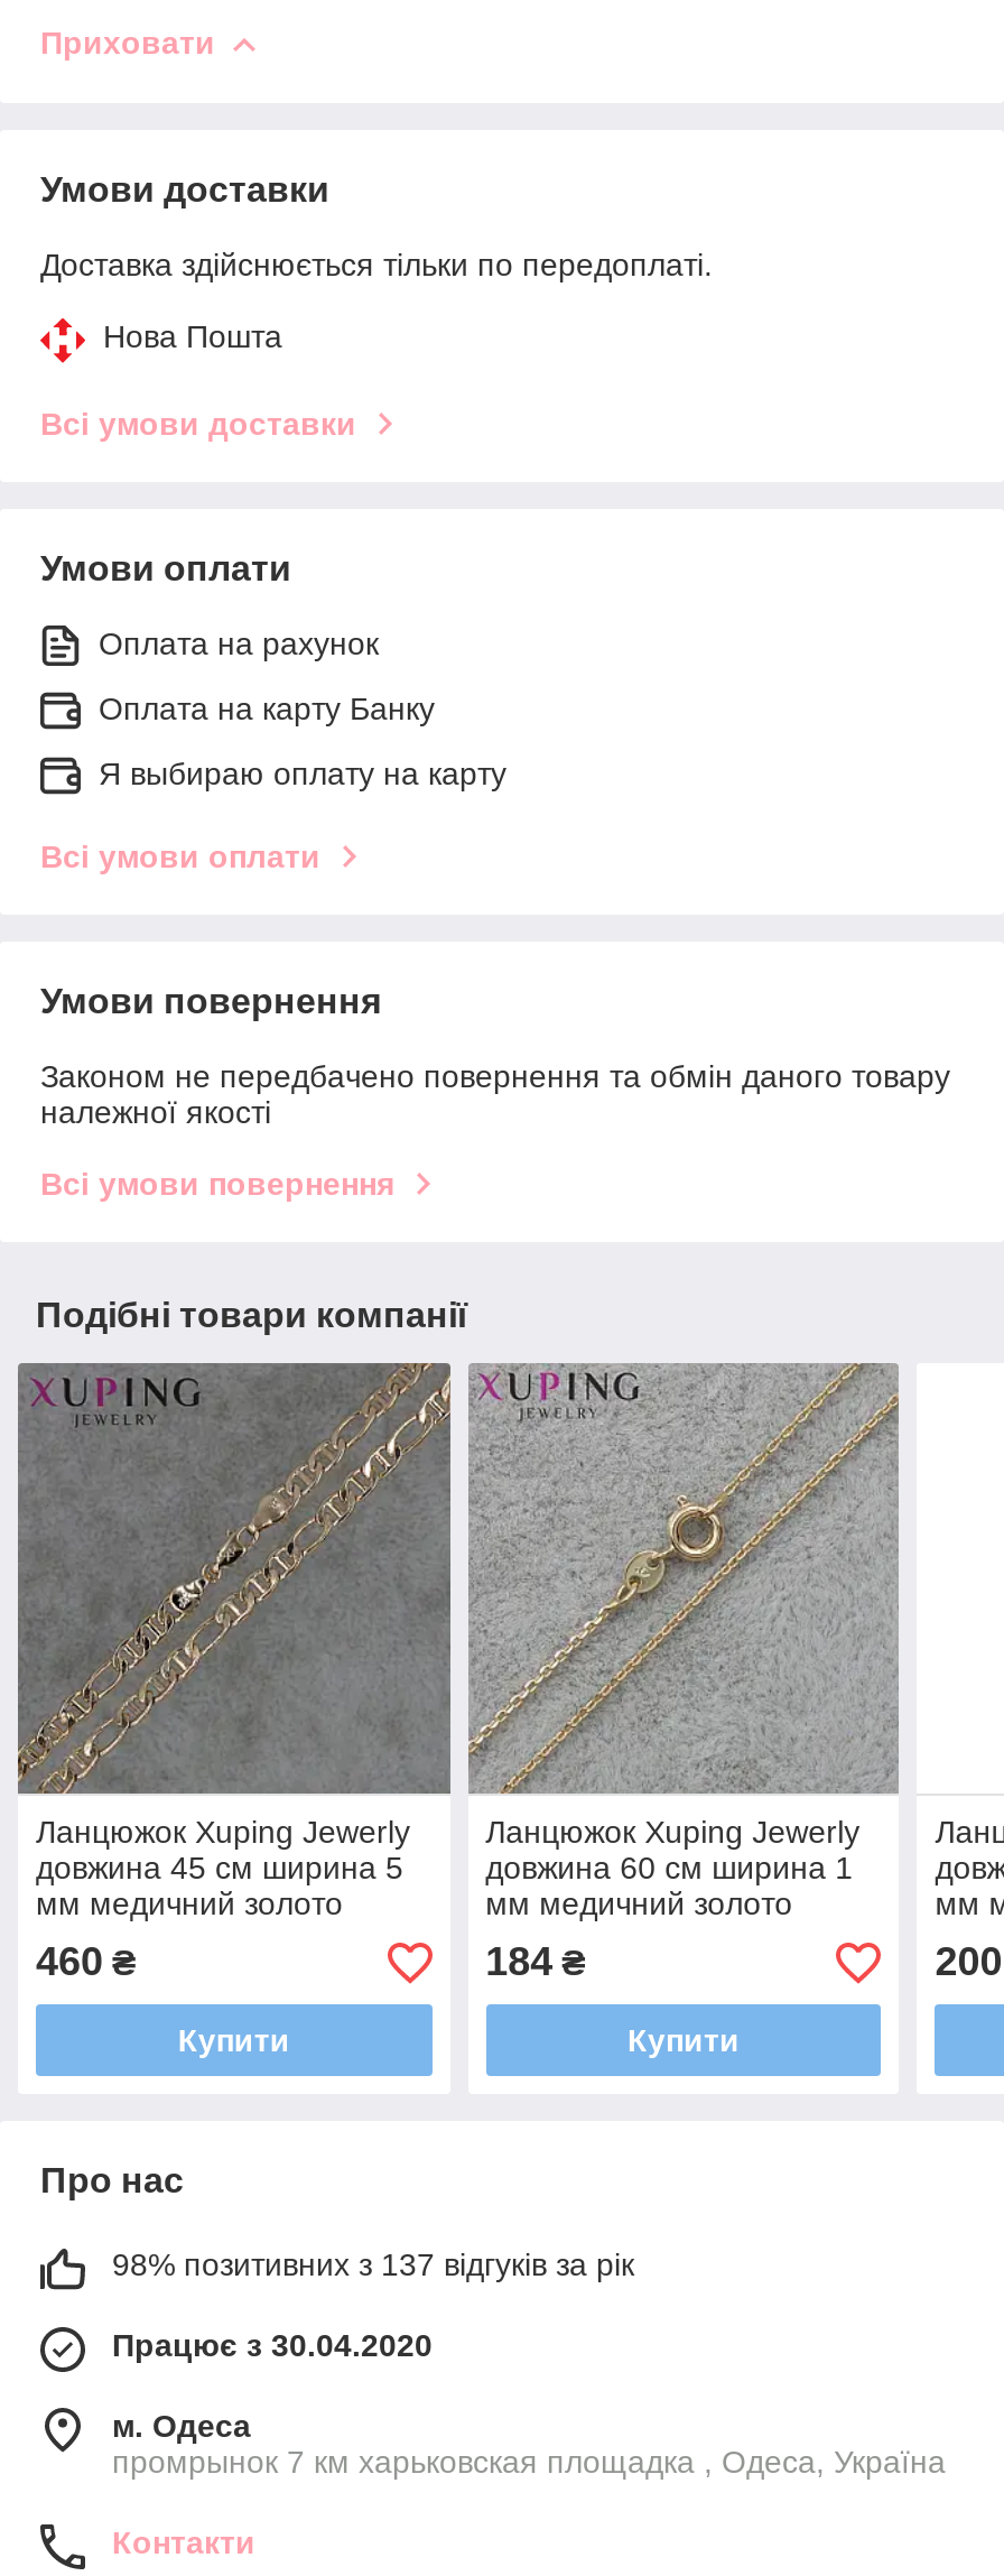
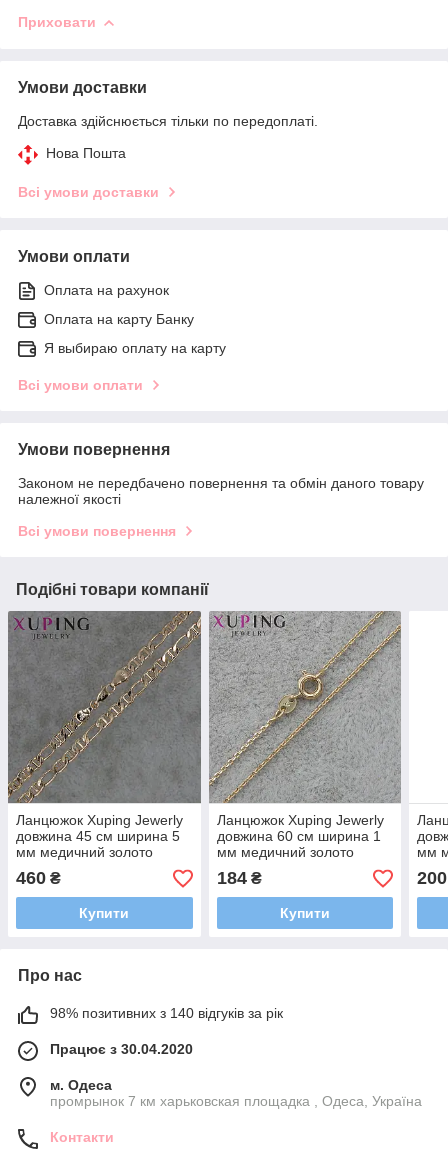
[112,2247,634,2283] 98% позитивних з 137 відгуків за рік -> [50,1005,283,1021] 98% позитивних з 140 відгуків за рік

